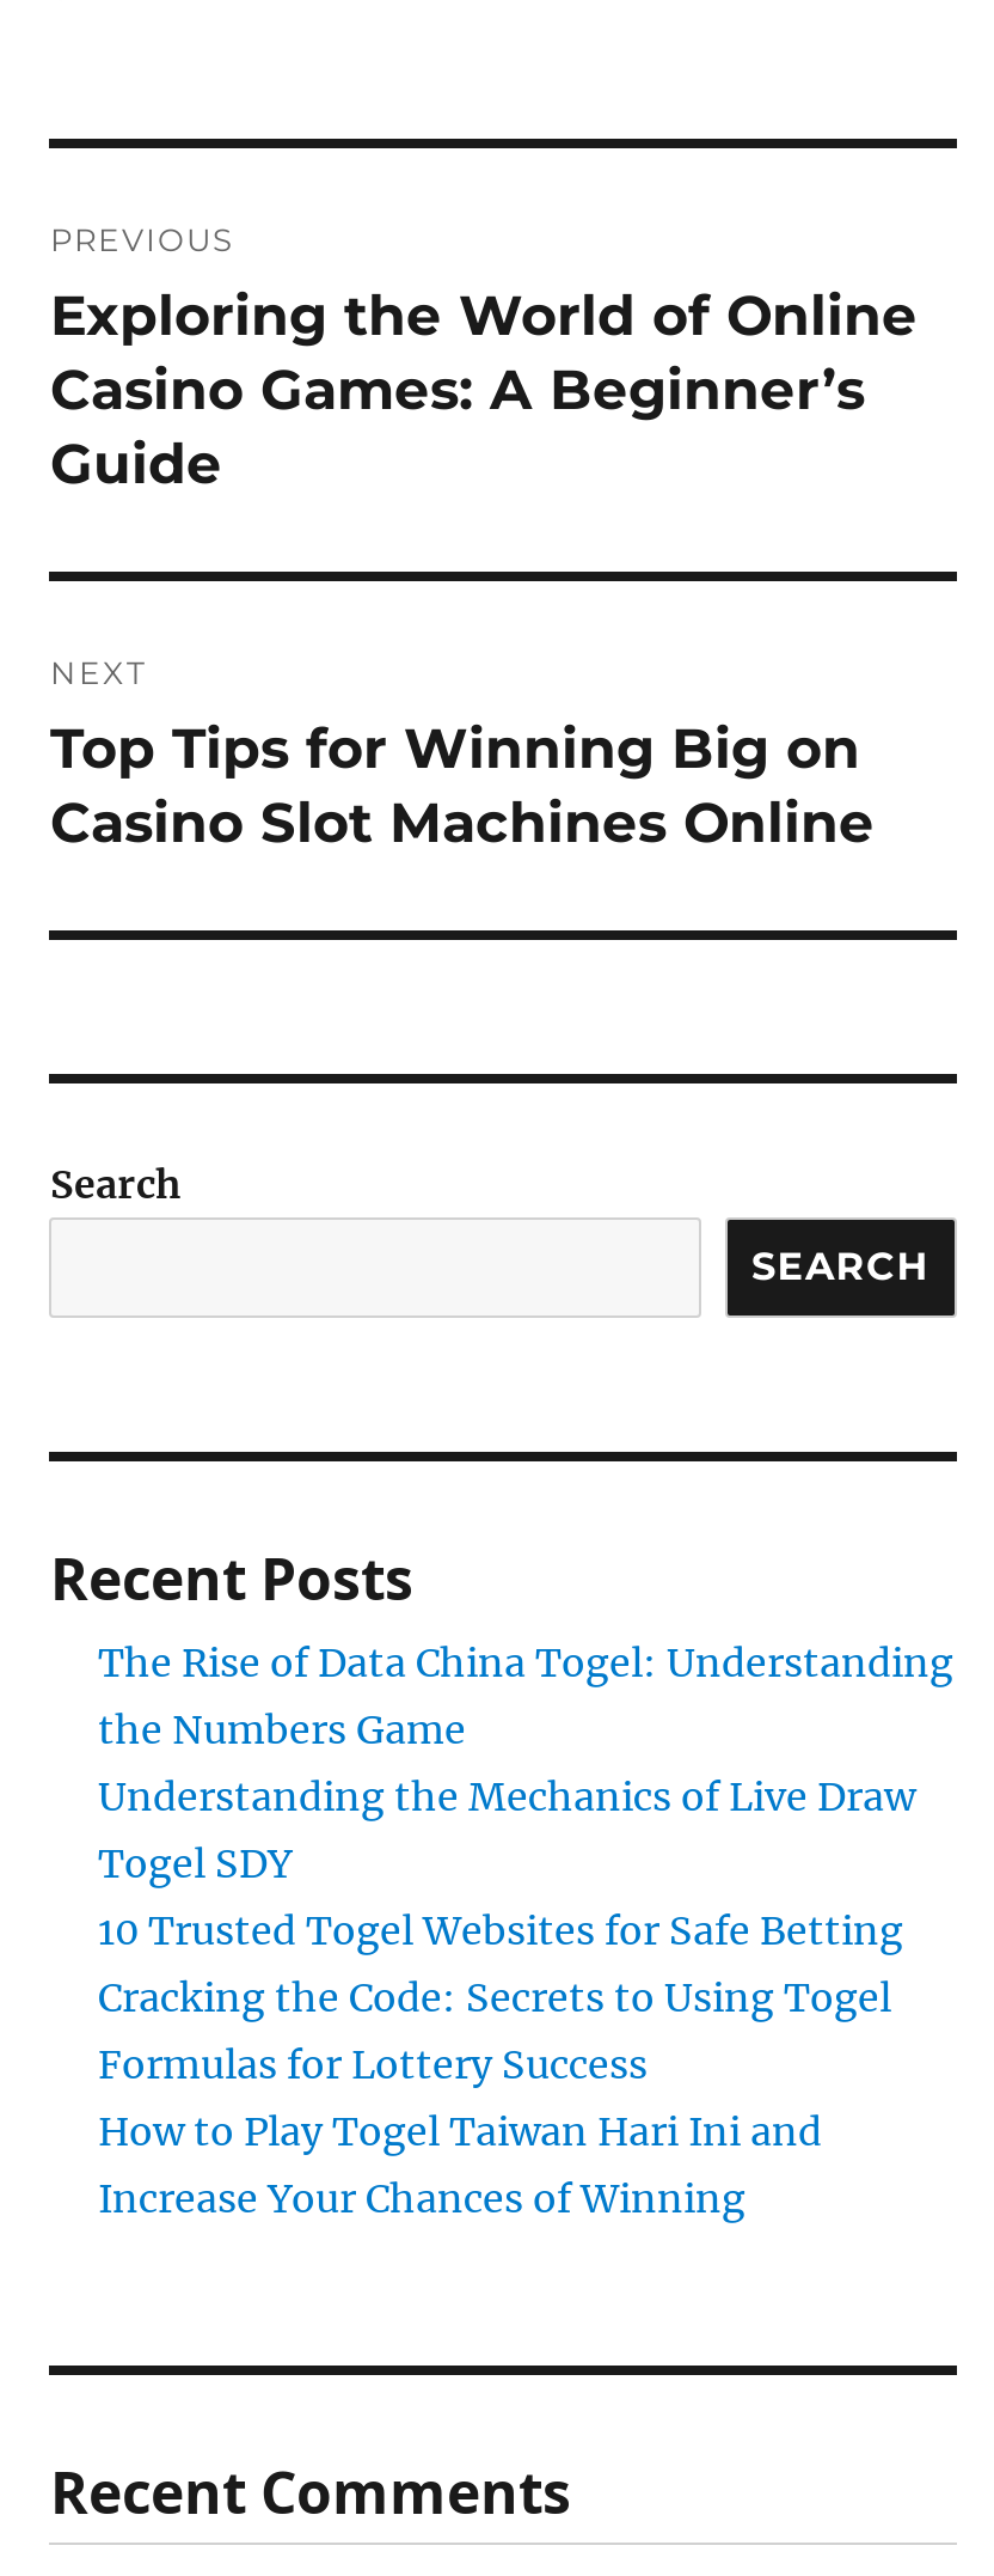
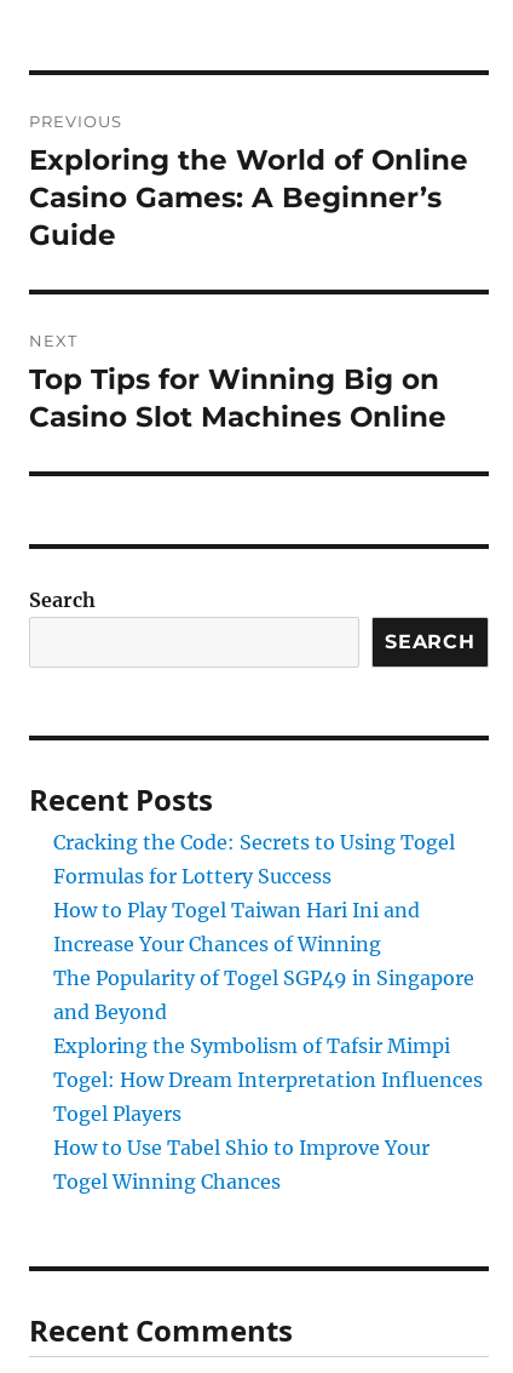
[98,1639,953,1954] The Rise of Data China Togel: Understanding | the Numbers Game | Understanding the Mechanics of Live Draw | Togel SDY | 10 Trusted Togel Websites for Safe Betting -> none
moved [98,1973,891,2222] -> [54,830,456,956]: Cracking the Code: Secrets to Using Togel | Formulas for Lottery Success | How to Play Togel Taiwan Hari Ini and | Increase Your Chances of Winning
none -> [54,966,483,1194] The Popularity of Togel SGP49 in Singapore | and Beyond | Exploring the Symbolism of Tafsir Mimpi | Togel: How Dream Interpretation Influences | Togel Players | How to Use Tabel Shio to Improve Your | Togel Winning Chances

